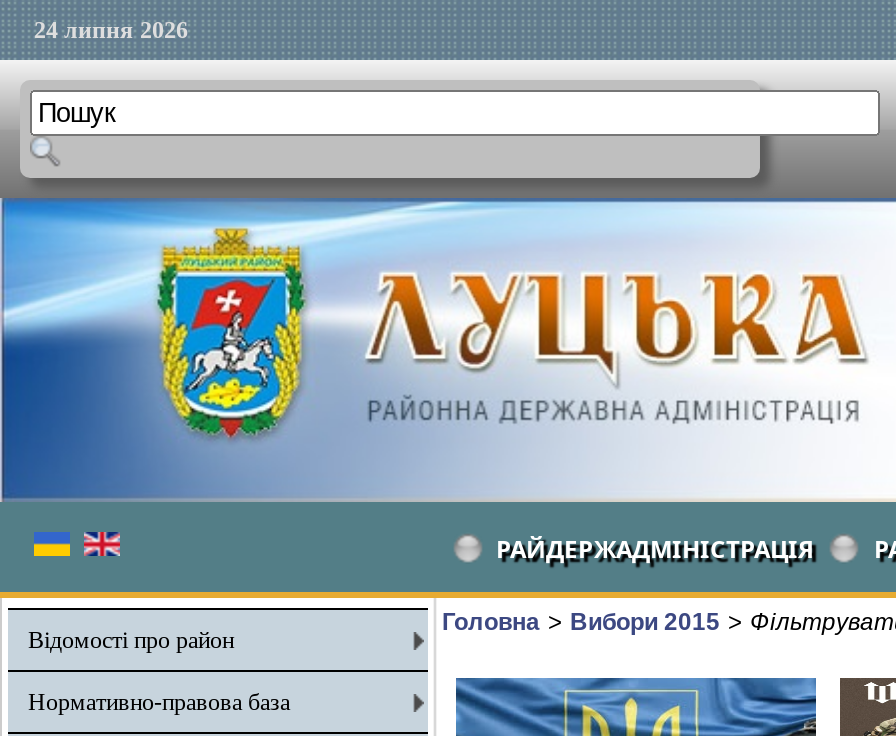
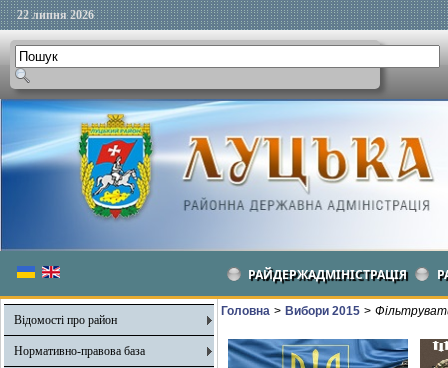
[34,16,188,44] 24 липня 2026 -> [17,8,94,22] 22 липня 2026

